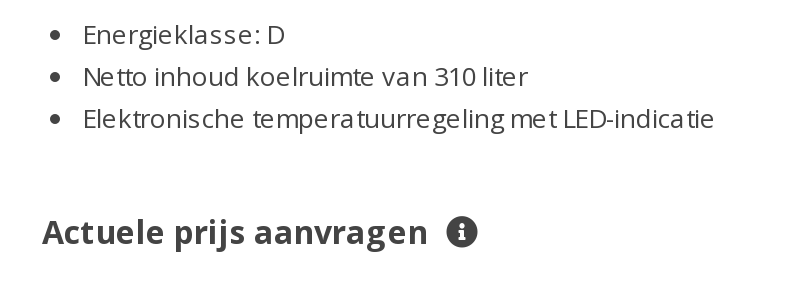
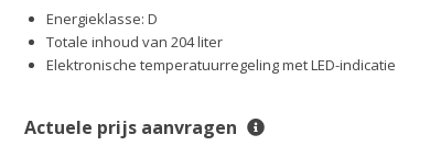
[82,57,528,93] Netto inhoud koelruimte van 310 liter -> [46,32,223,51] Totale inhoud van 204 liter

